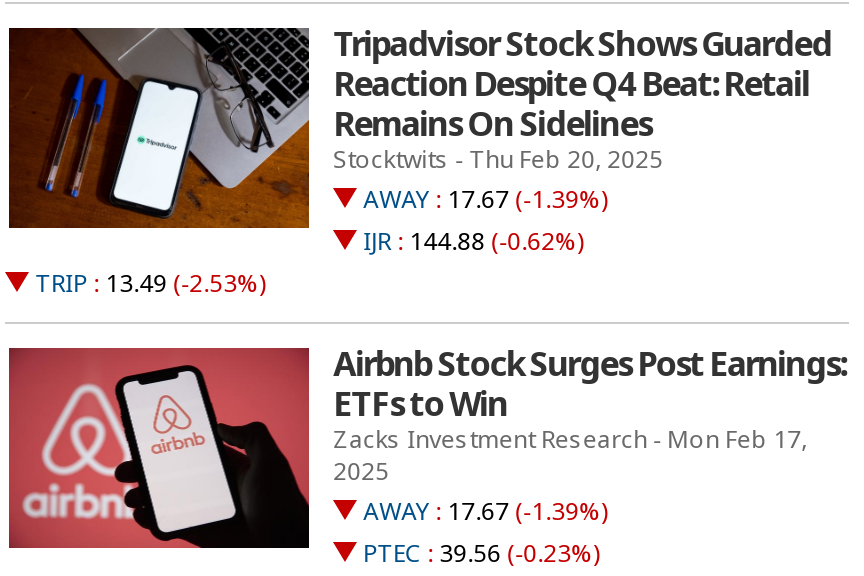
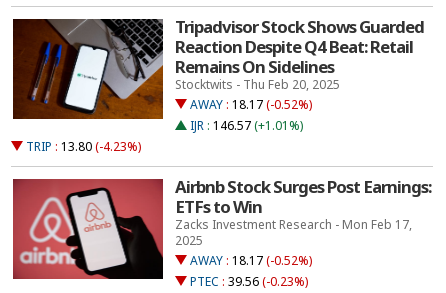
[363,182,607,216] AWAY : 17.67 (-1.39%) -> [190,96,312,113] AWAY : 18.17 (-0.52%)
[363,224,583,258] IJR : 144.88 (-0.62%) -> [190,117,303,134] IJR : 146.57 (+1.01%)
[35,266,265,300] TRIP : 13.49 (-2.53%) -> [26,138,141,155] TRIP : 13.80 (-4.23%)
[363,494,607,528] AWAY : 17.67 (-1.39%) -> [190,252,312,269] AWAY : 18.17 (-0.52%)

